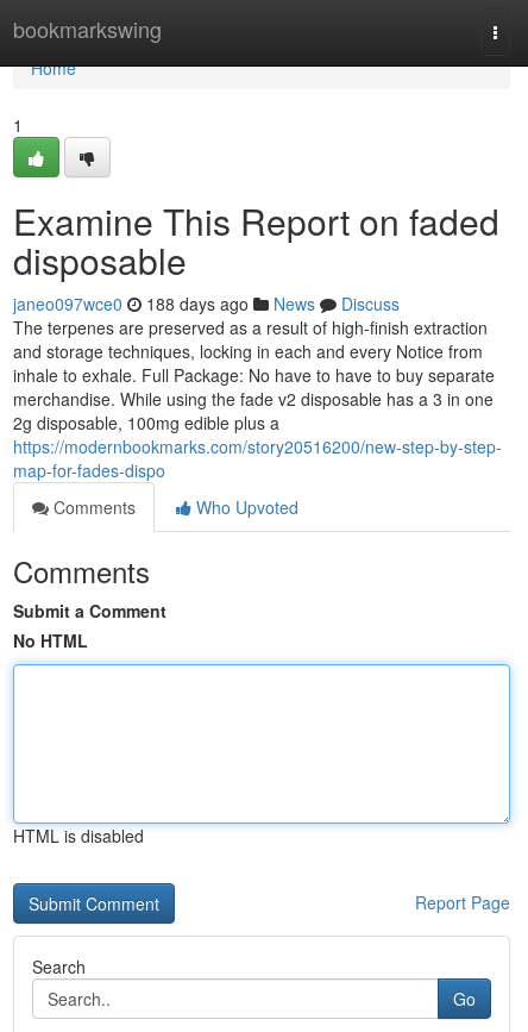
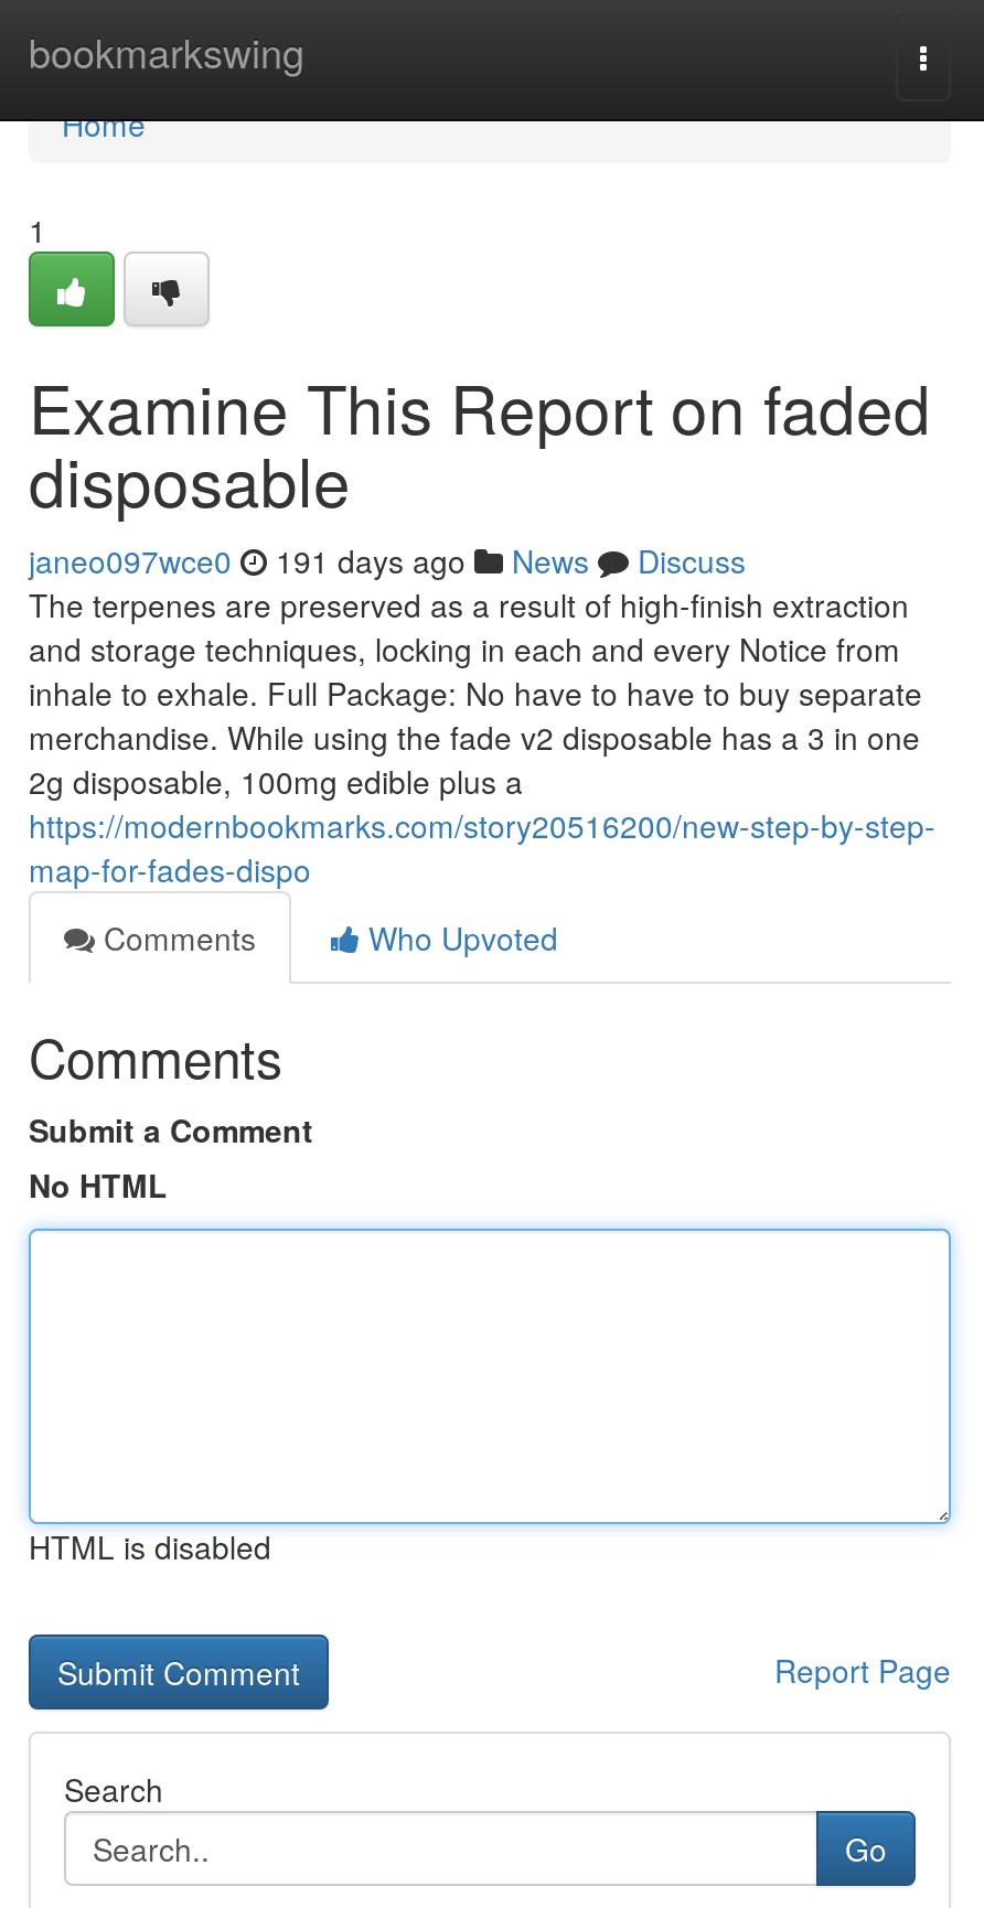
[13,292,400,315] janeo097wce0 188 days ago News Discuss -> [29,538,746,582] janeo097wce0 191 days ago News Discuss

